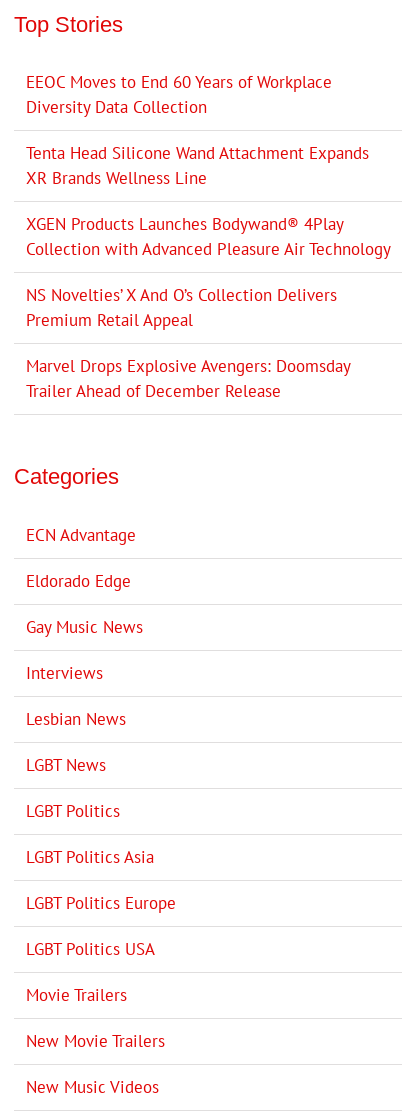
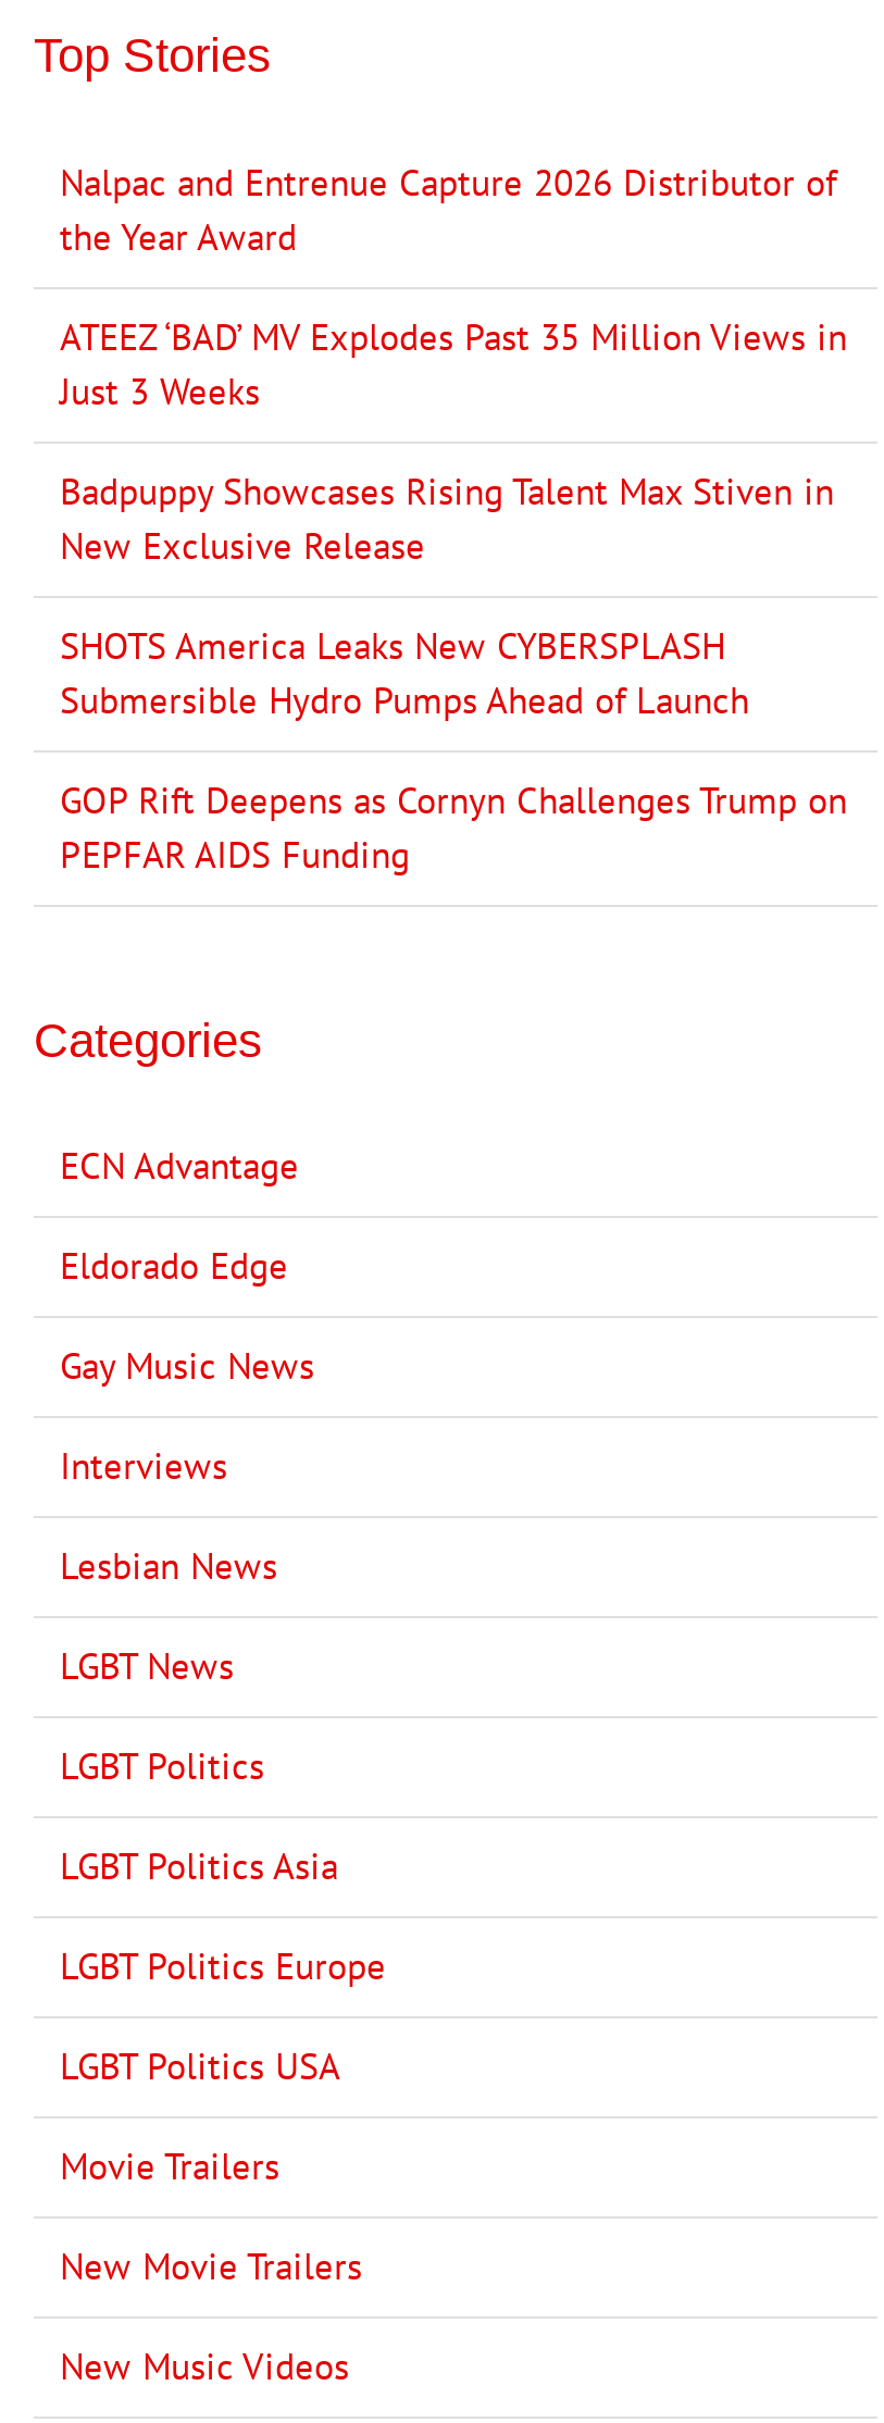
[26,71,332,118] EEOC Moves to End 60 Years of Workplace | Diversity Data Collection -> [60,158,836,260] Nalpac and Entrenue Capture 2026 Distributor of | the Year Award
[26,142,369,189] Tenta Head Silicone Wand Attachment Expands | XR Brands Wellness Line -> [60,312,847,414] ATEEZ ‘BAD’ MV Explodes Past 35 Million Views in | Just 3 Weeks
[26,213,391,260] XGEN Products Launches Bodywand® 4Play | Collection with Advanced Pleasure Air Technology -> [60,467,834,569] Badpuppy Showcases Rising Talent Max Stiven in | New Exclusive Release
[26,284,337,331] NS Novelties’ X And O’s Collection Delivers | Premium Retail Appeal -> [60,621,749,723] SHOTS America Leaks New CYBERSPLASH | Submersible Hydro Pumps Ahead of Launch
[26,355,350,402] Marvel Drops Explosive Avengers: Doomsday | Trailer Ahead of December Release -> [60,775,847,878] GOP Rift Deepens as Cornyn Challenges Trump on | PEPFAR AIDS Funding

